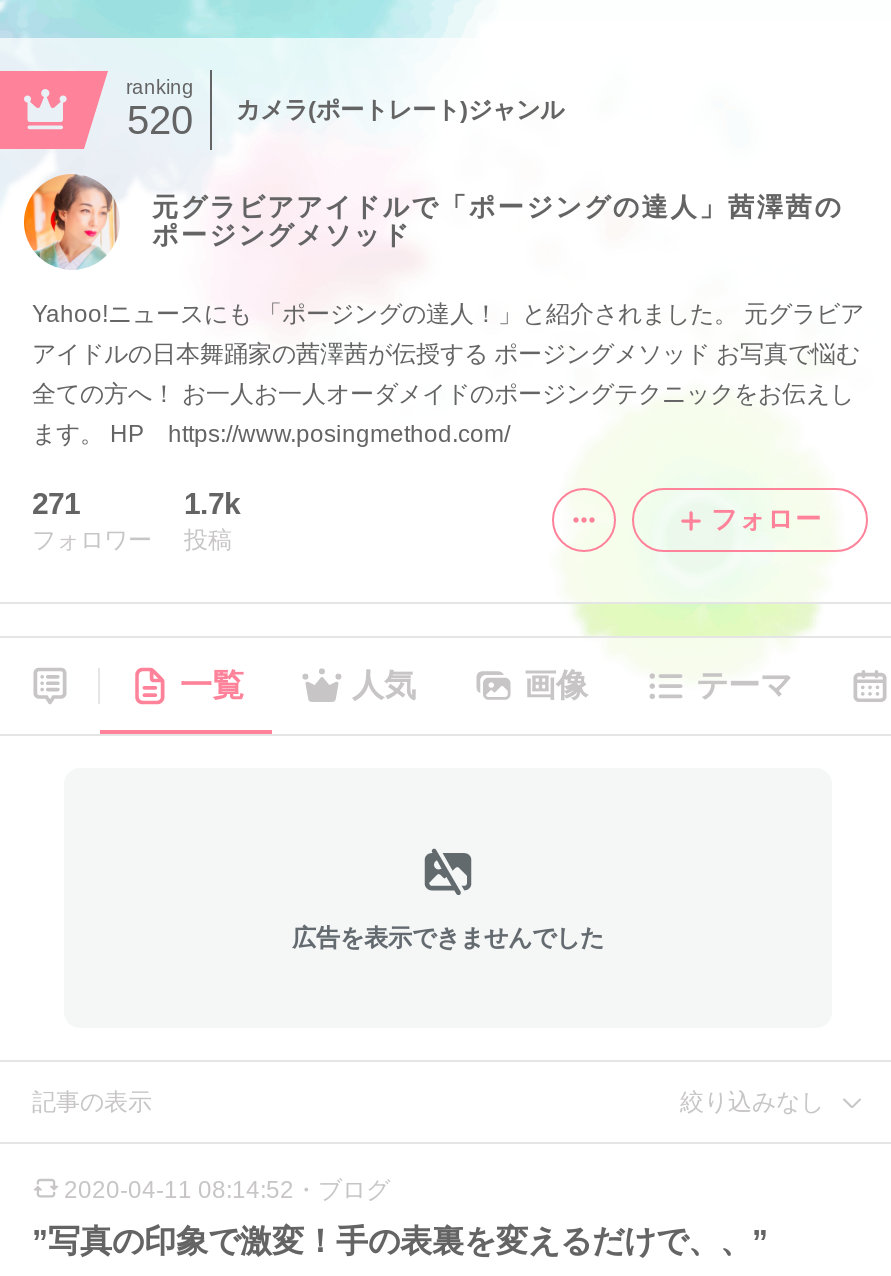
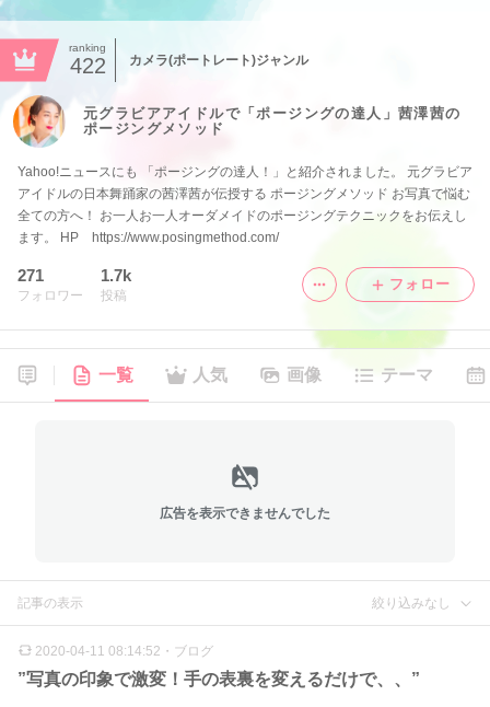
[127,95,564,142] 520 カメラ(ポートレート)ジャンル -> [69,52,308,78] 422 カメラ(ポートレート)ジャンル

